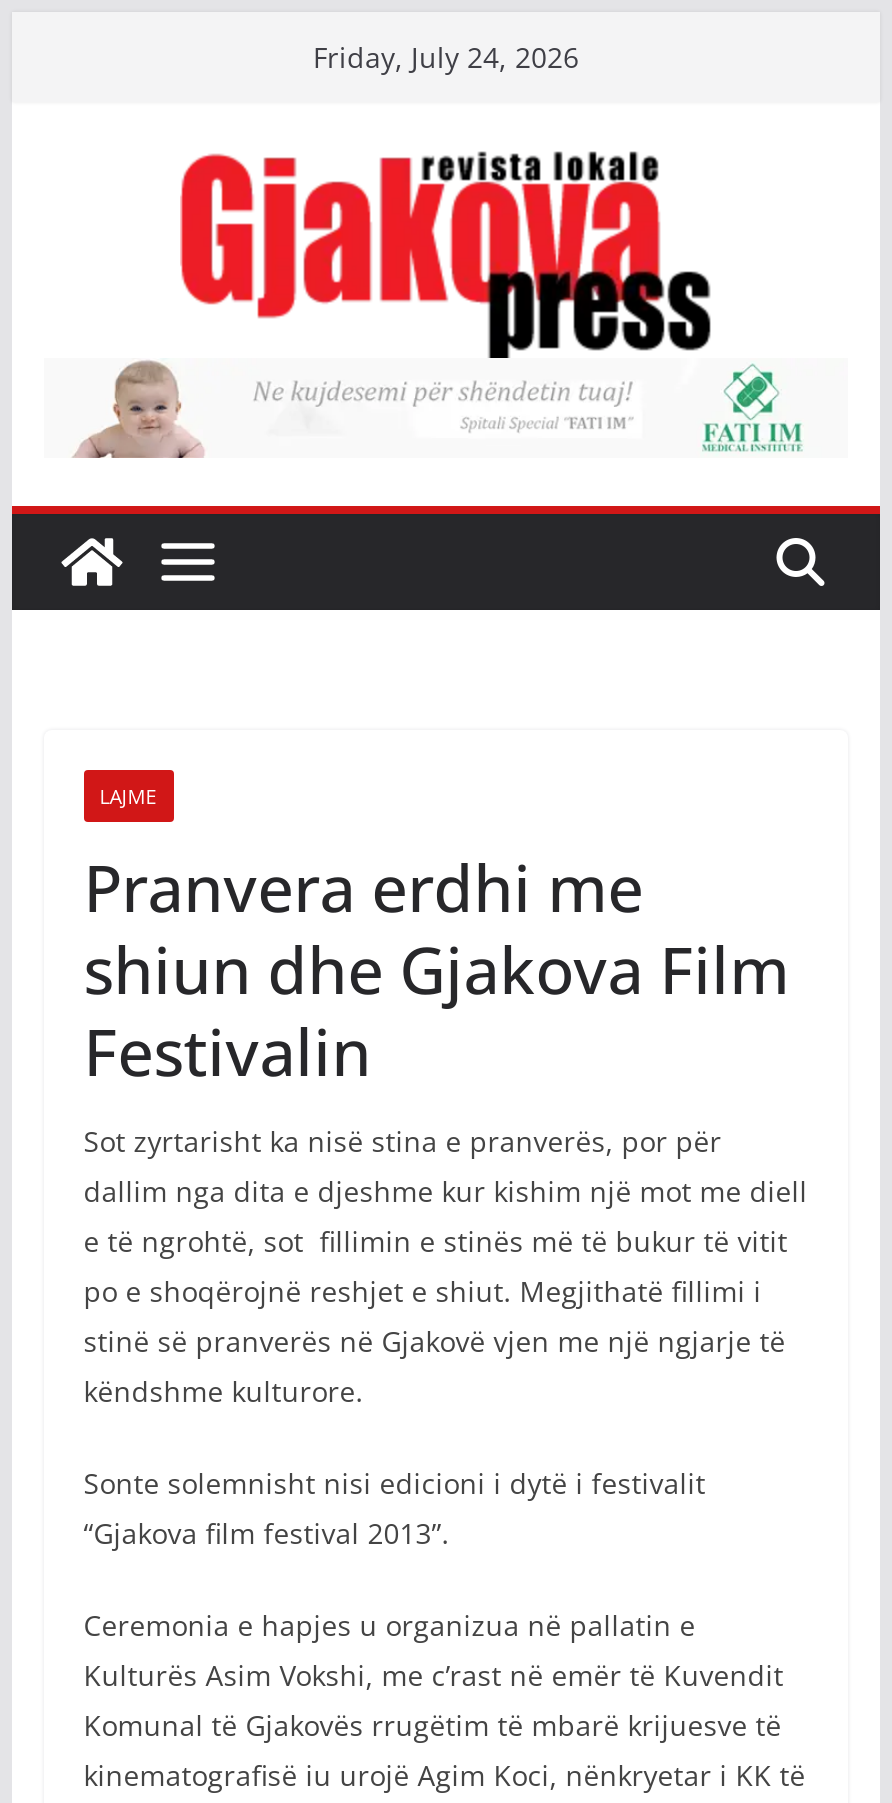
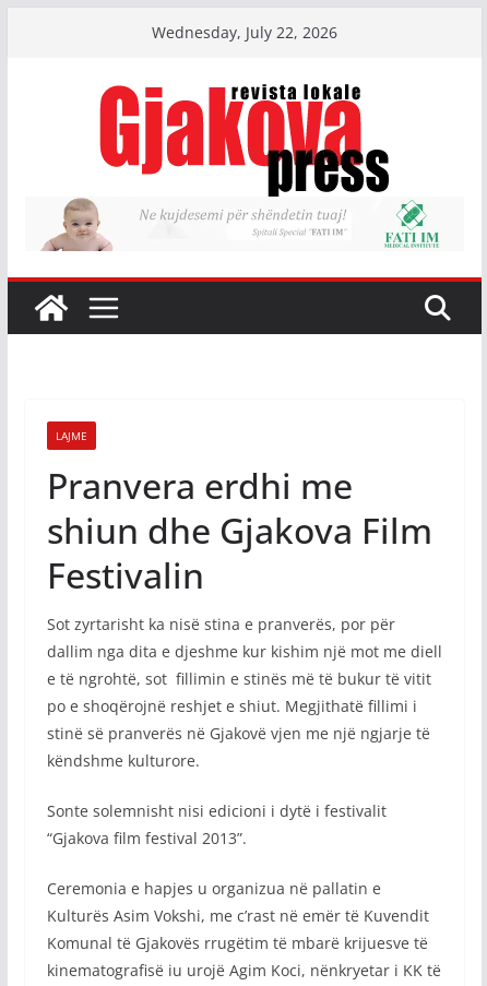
[313,38,579,76] Friday, July 24, 2026 -> [152,22,337,43] Wednesday, July 22, 2026

